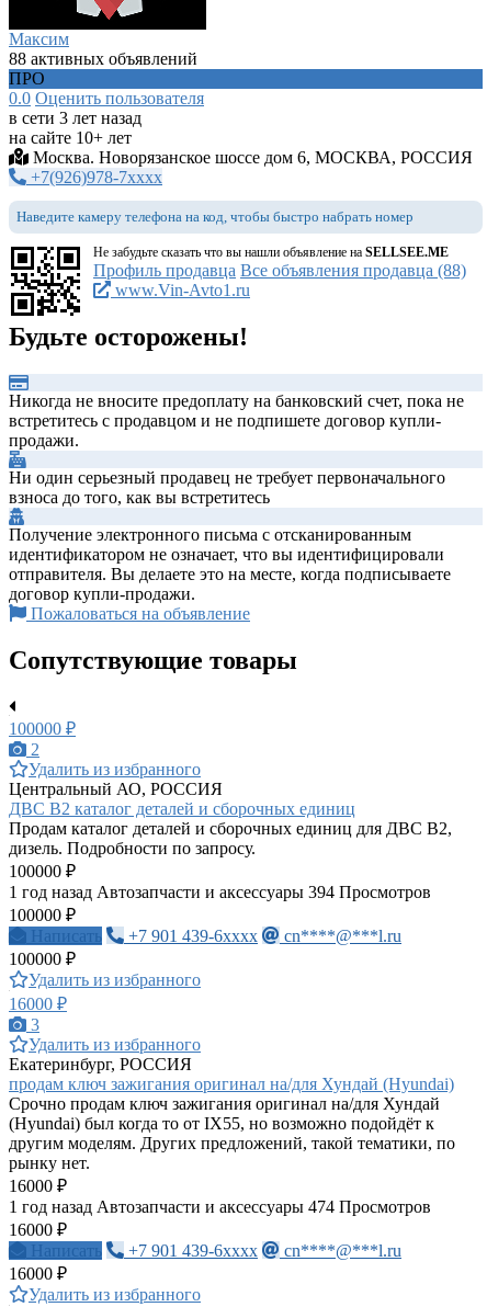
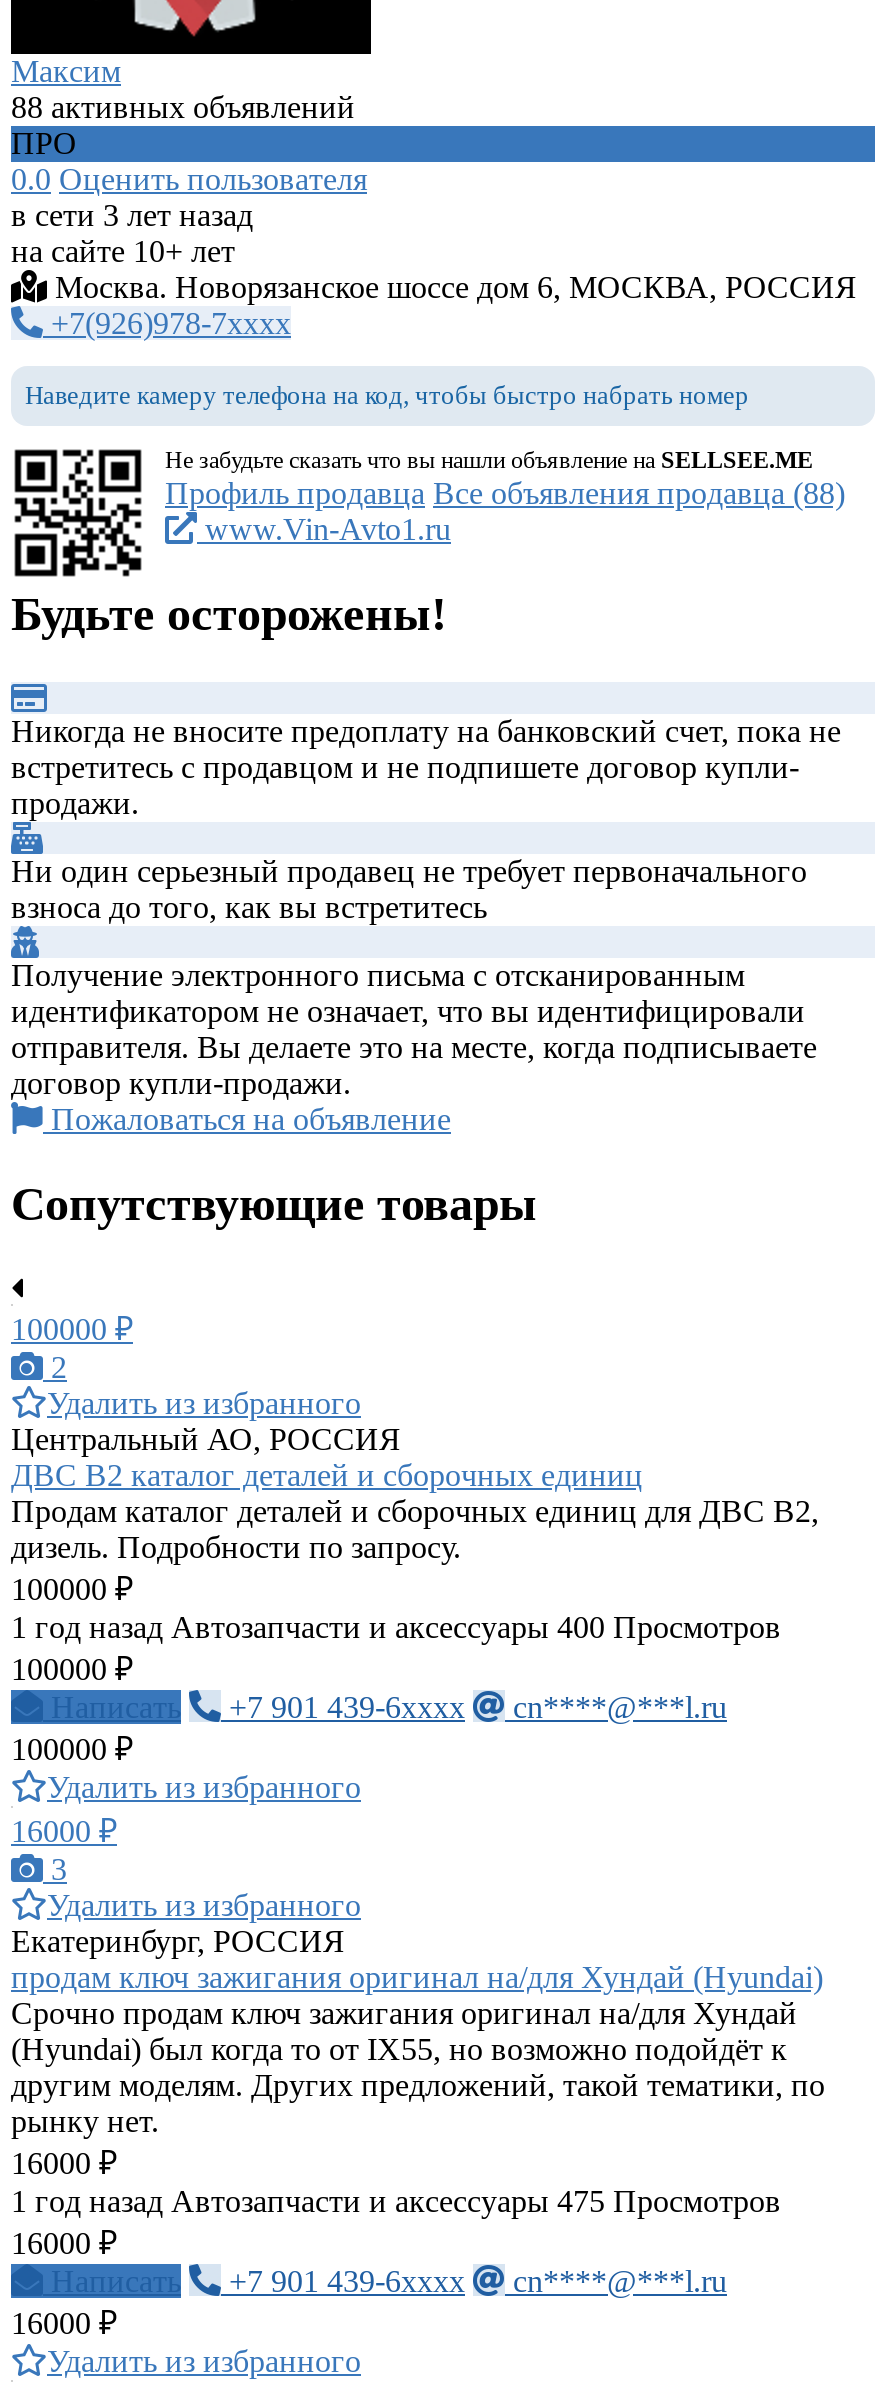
[9,883,431,901] 1 год назад Автозапчасти и аксессуары 394 Просмотров -> [11,1610,781,1644] 1 год назад Автозапчасти и аксессуары 400 Просмотров
[9,1197,431,1216] 1 год назад Автозапчасти и аксессуары 474 Просмотров -> [11,2184,781,2218] 1 год назад Автозапчасти и аксессуары 475 Просмотров

